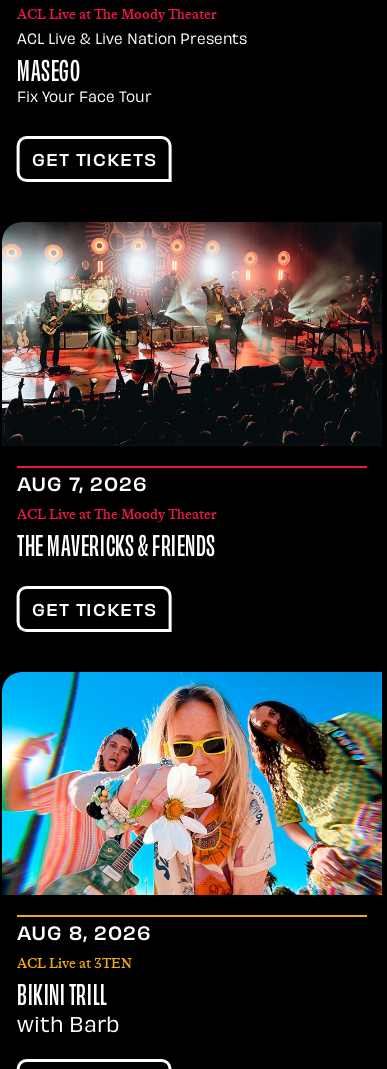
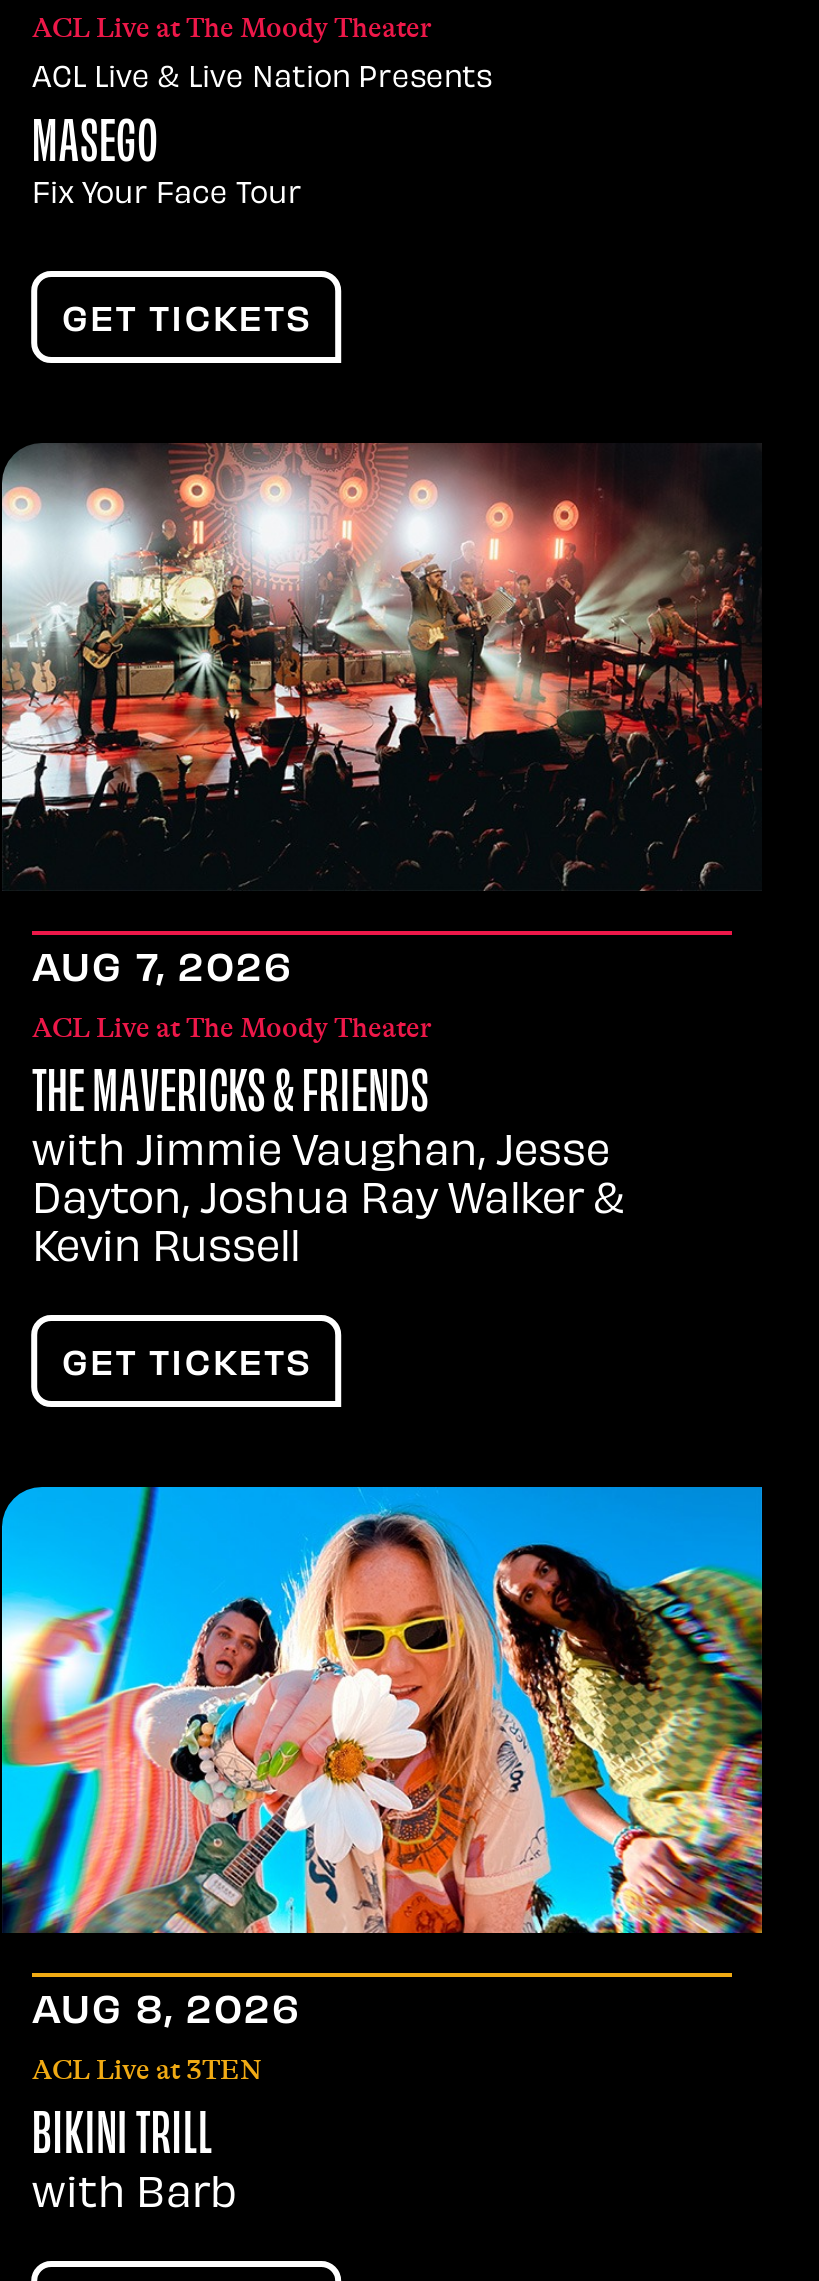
none -> [32,1135,624,1271] with Jimmie Vaughan, Jesse | Dayton, Joshua Ray Walker & | Kevin Russell

